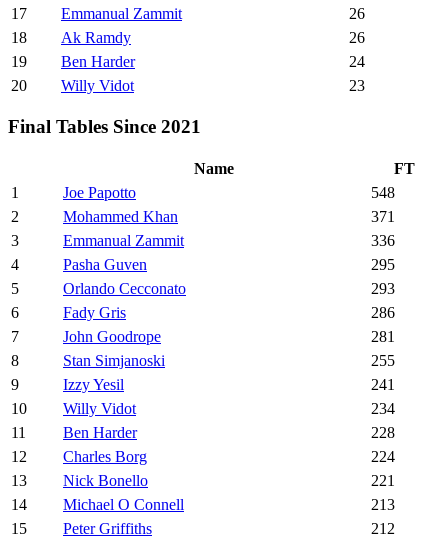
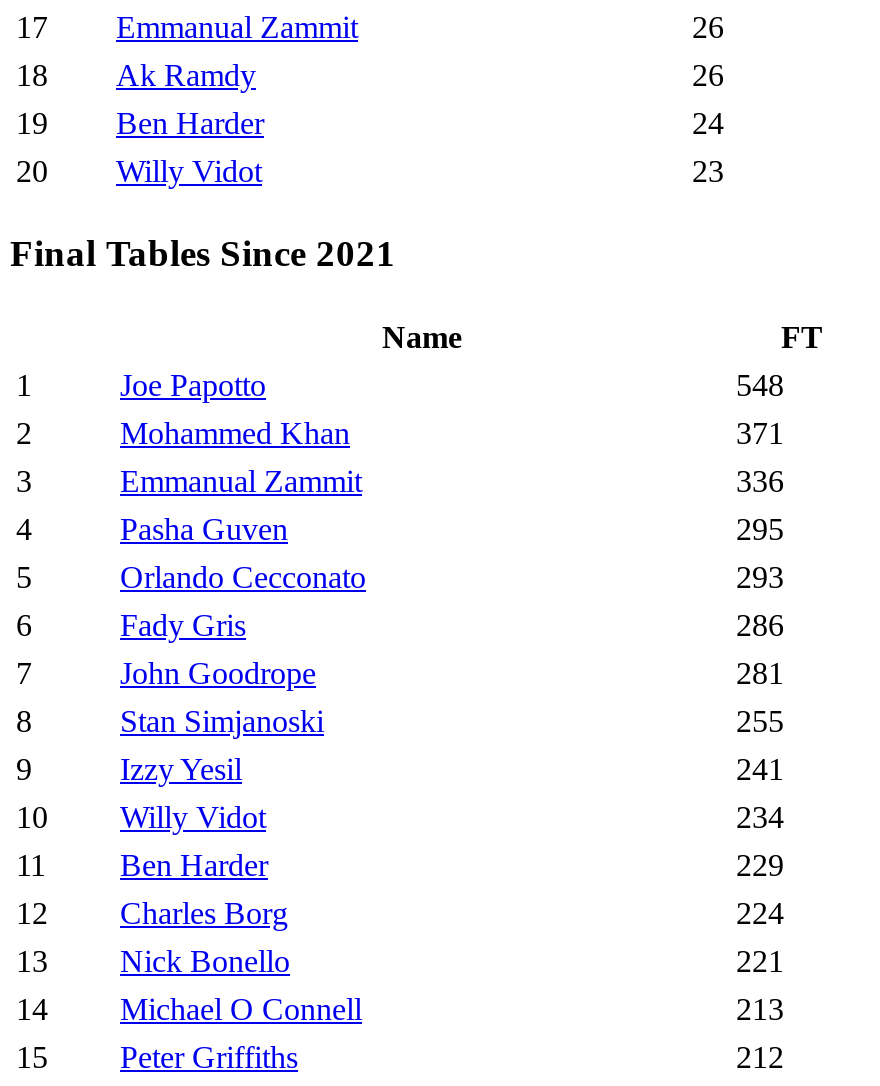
[371,424,395,441] 228 -> [736,848,784,882] 229

